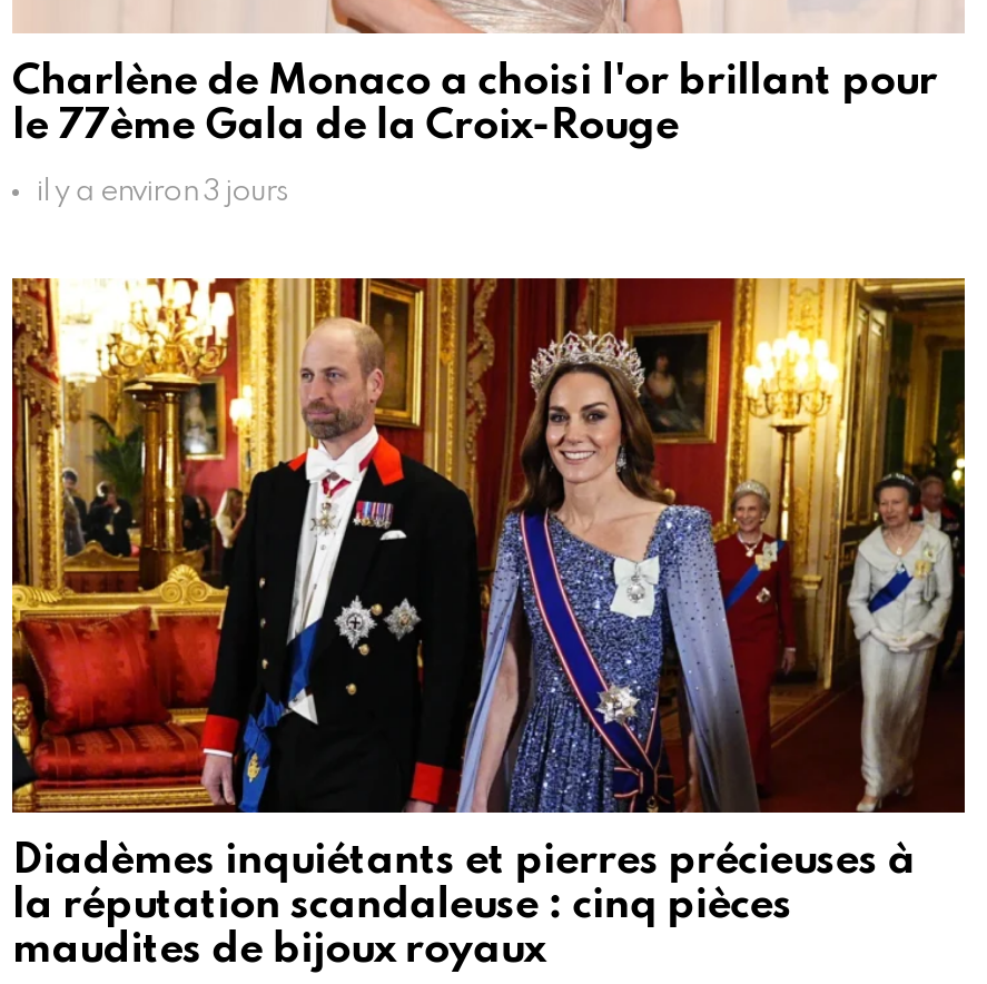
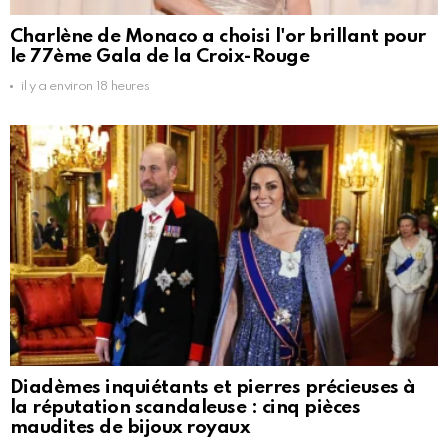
[37,177,288,206] il y a environ 3 jours -> [21,80,149,93] il y a environ 18 heures

